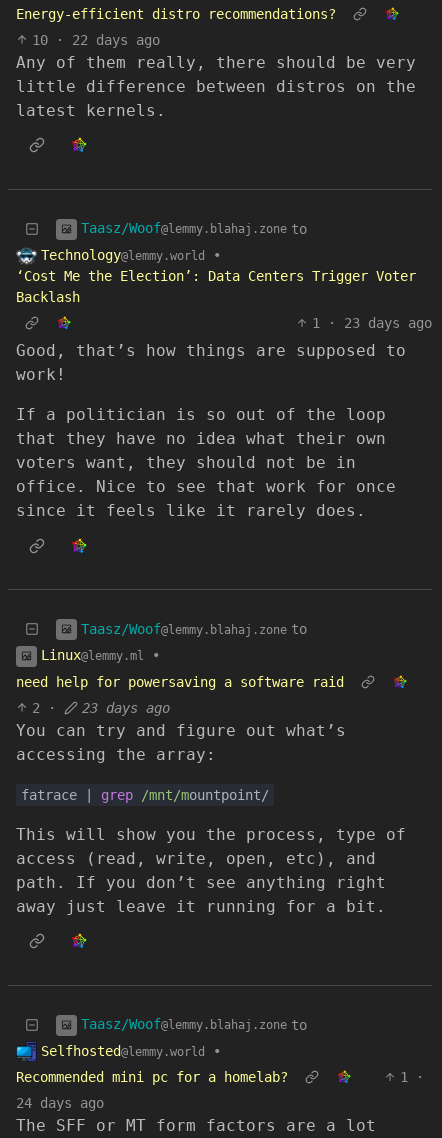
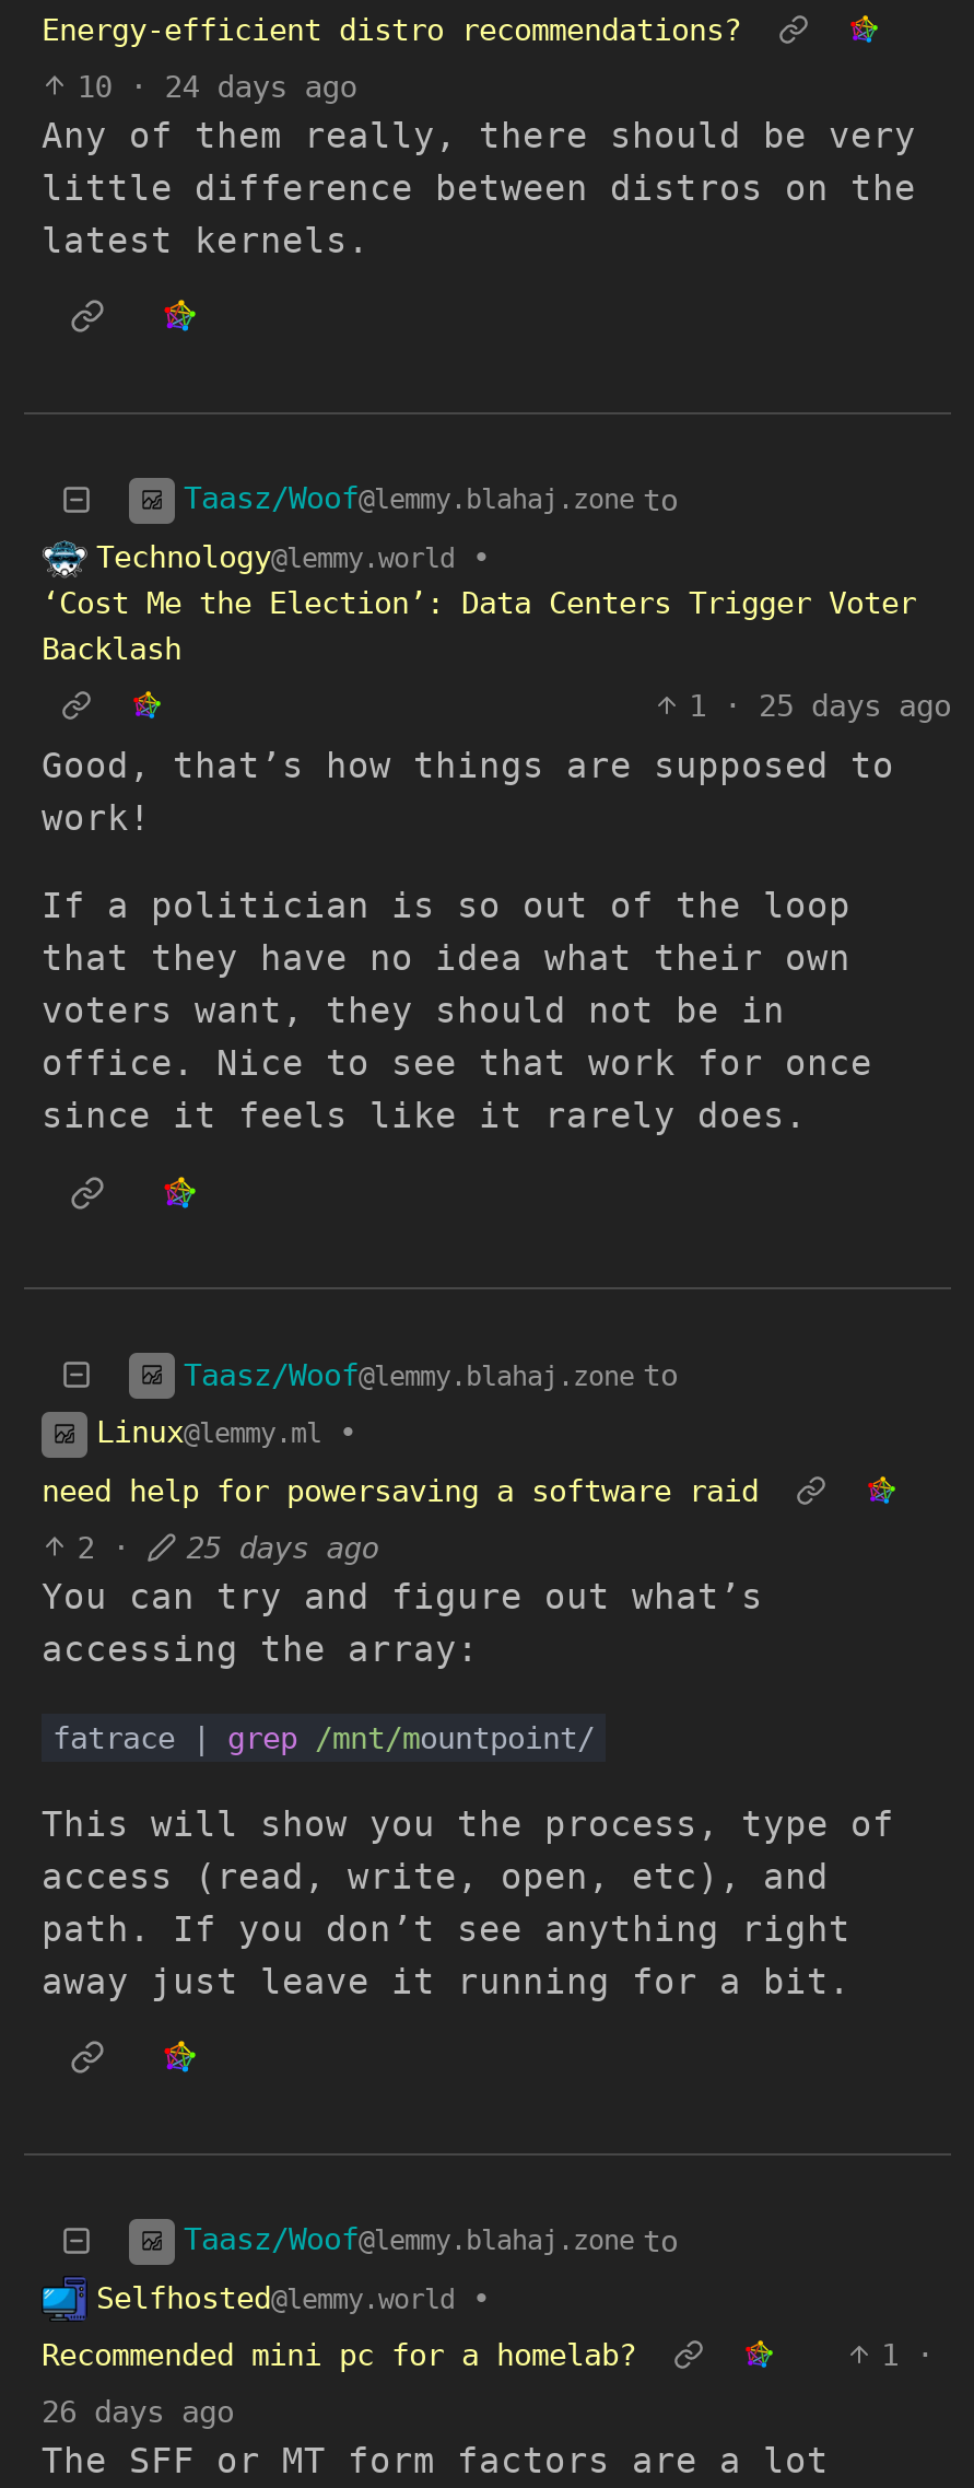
[32,32,160,48] 10 · 22 days ago -> [77,68,357,103] 10 · 24 days ago
[312,315,432,331] 1 · 23 days ago -> [689,688,951,723] 1 · 25 days ago
[32,700,170,716] 2 · 23 days ago -> [77,1529,379,1564] 2 · 25 days ago
[16,1095,104,1111] 24 days ago -> [42,2394,234,2429] 26 days ago

